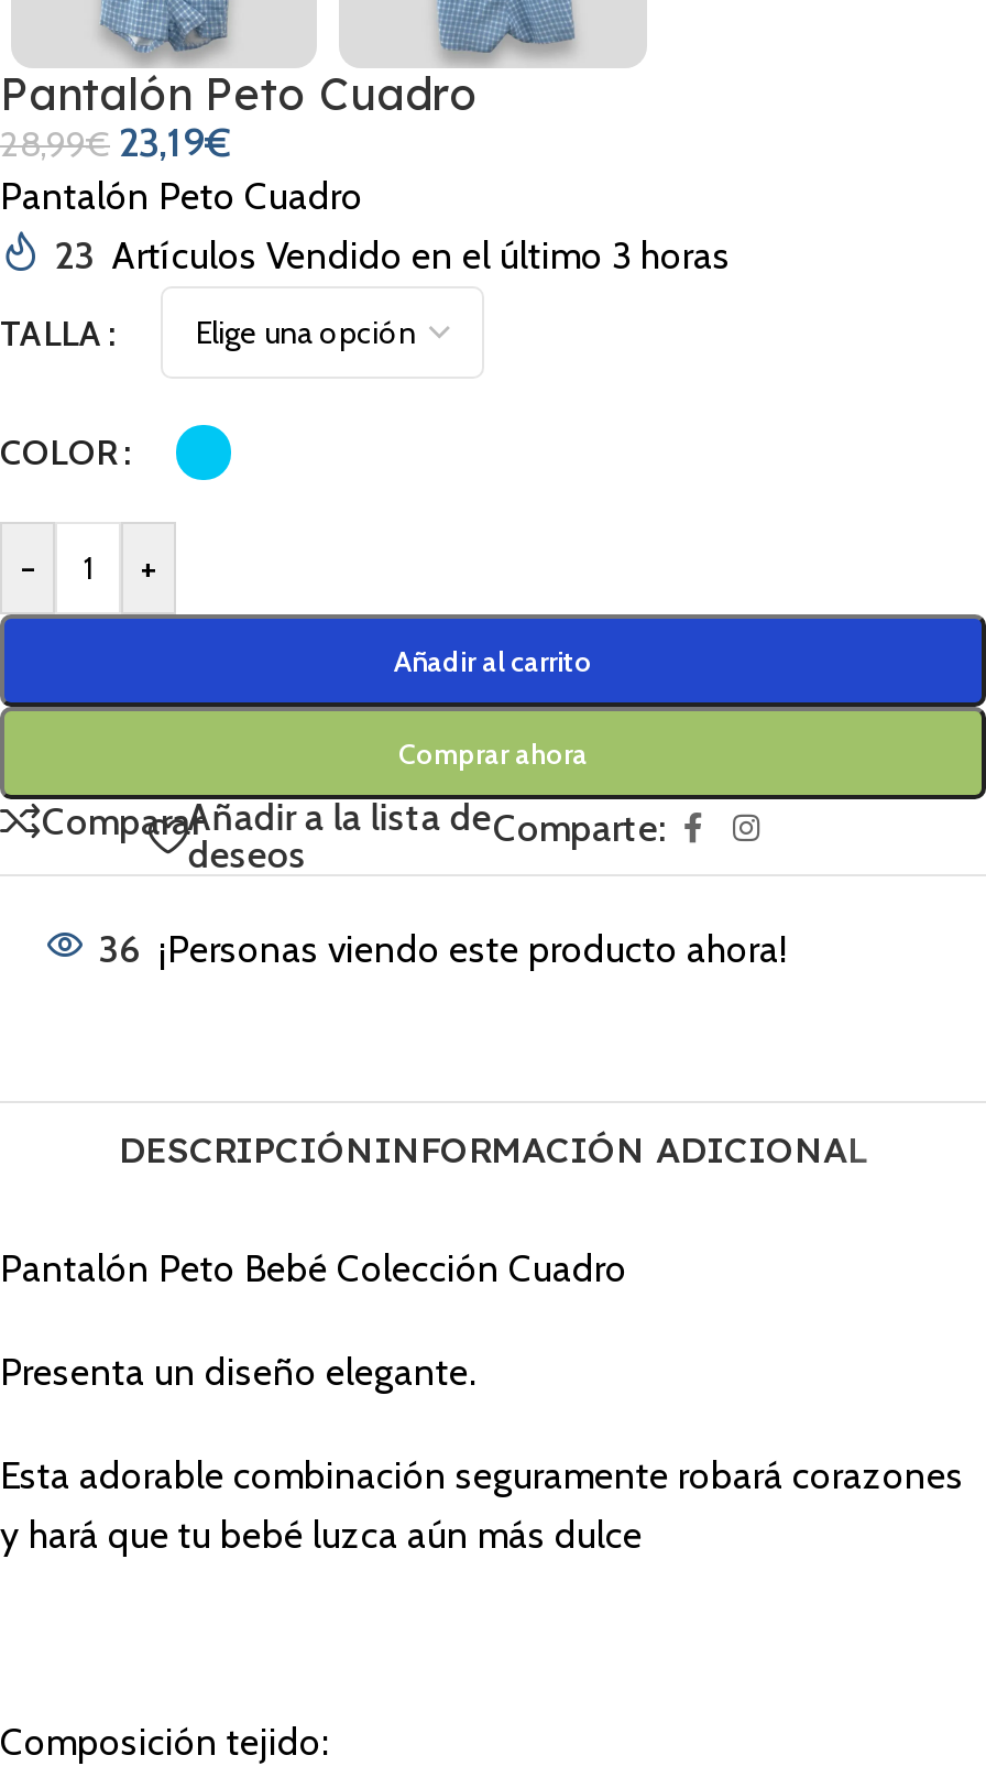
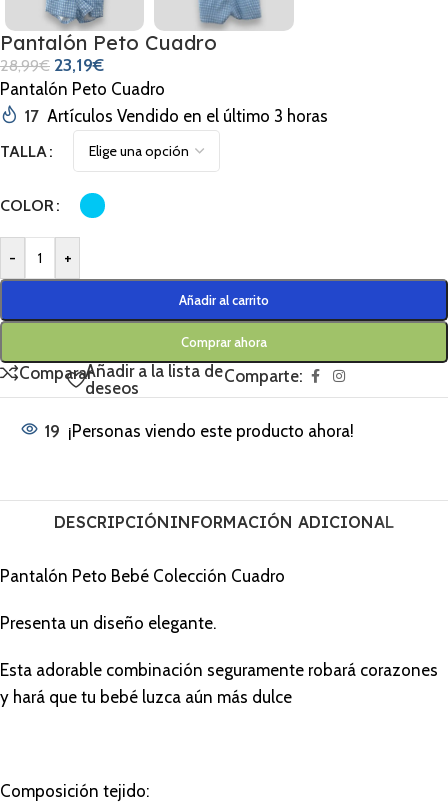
[55,234,731,278] 23 Artículos Vendido en el último 3 horas -> [25,106,328,126] 17 Artículos Vendido en el último 3 horas
[99,928,788,972] 36 ¡Personas viendo este producto ahora! -> [45,421,354,441] 19 ¡Personas viendo este producto ahora!

